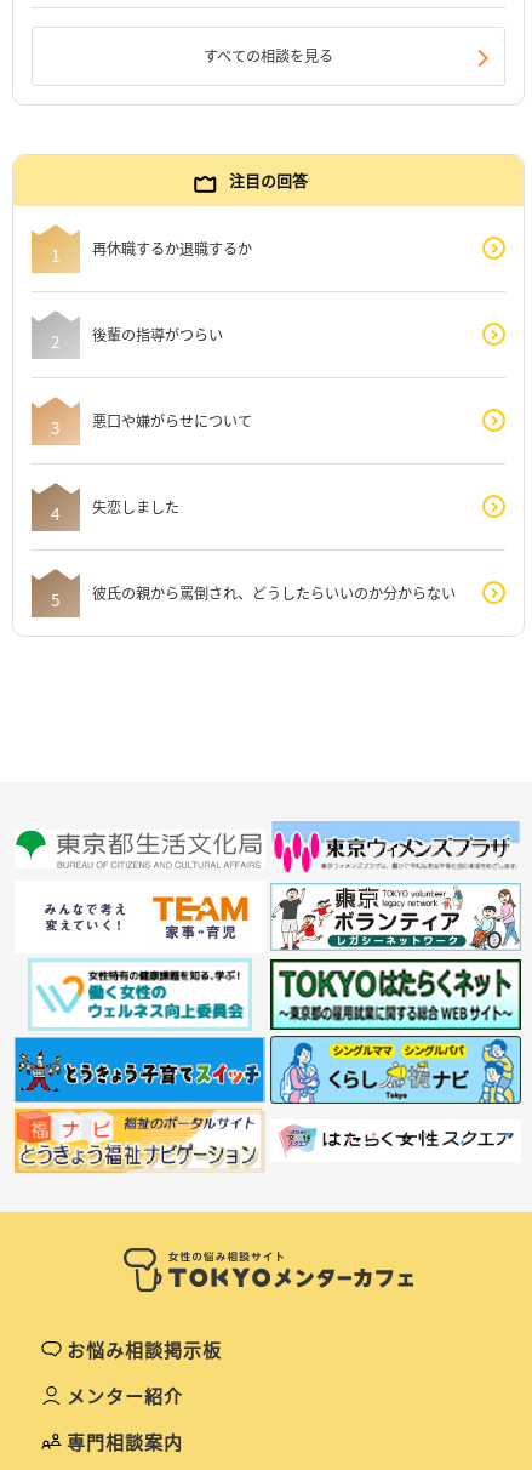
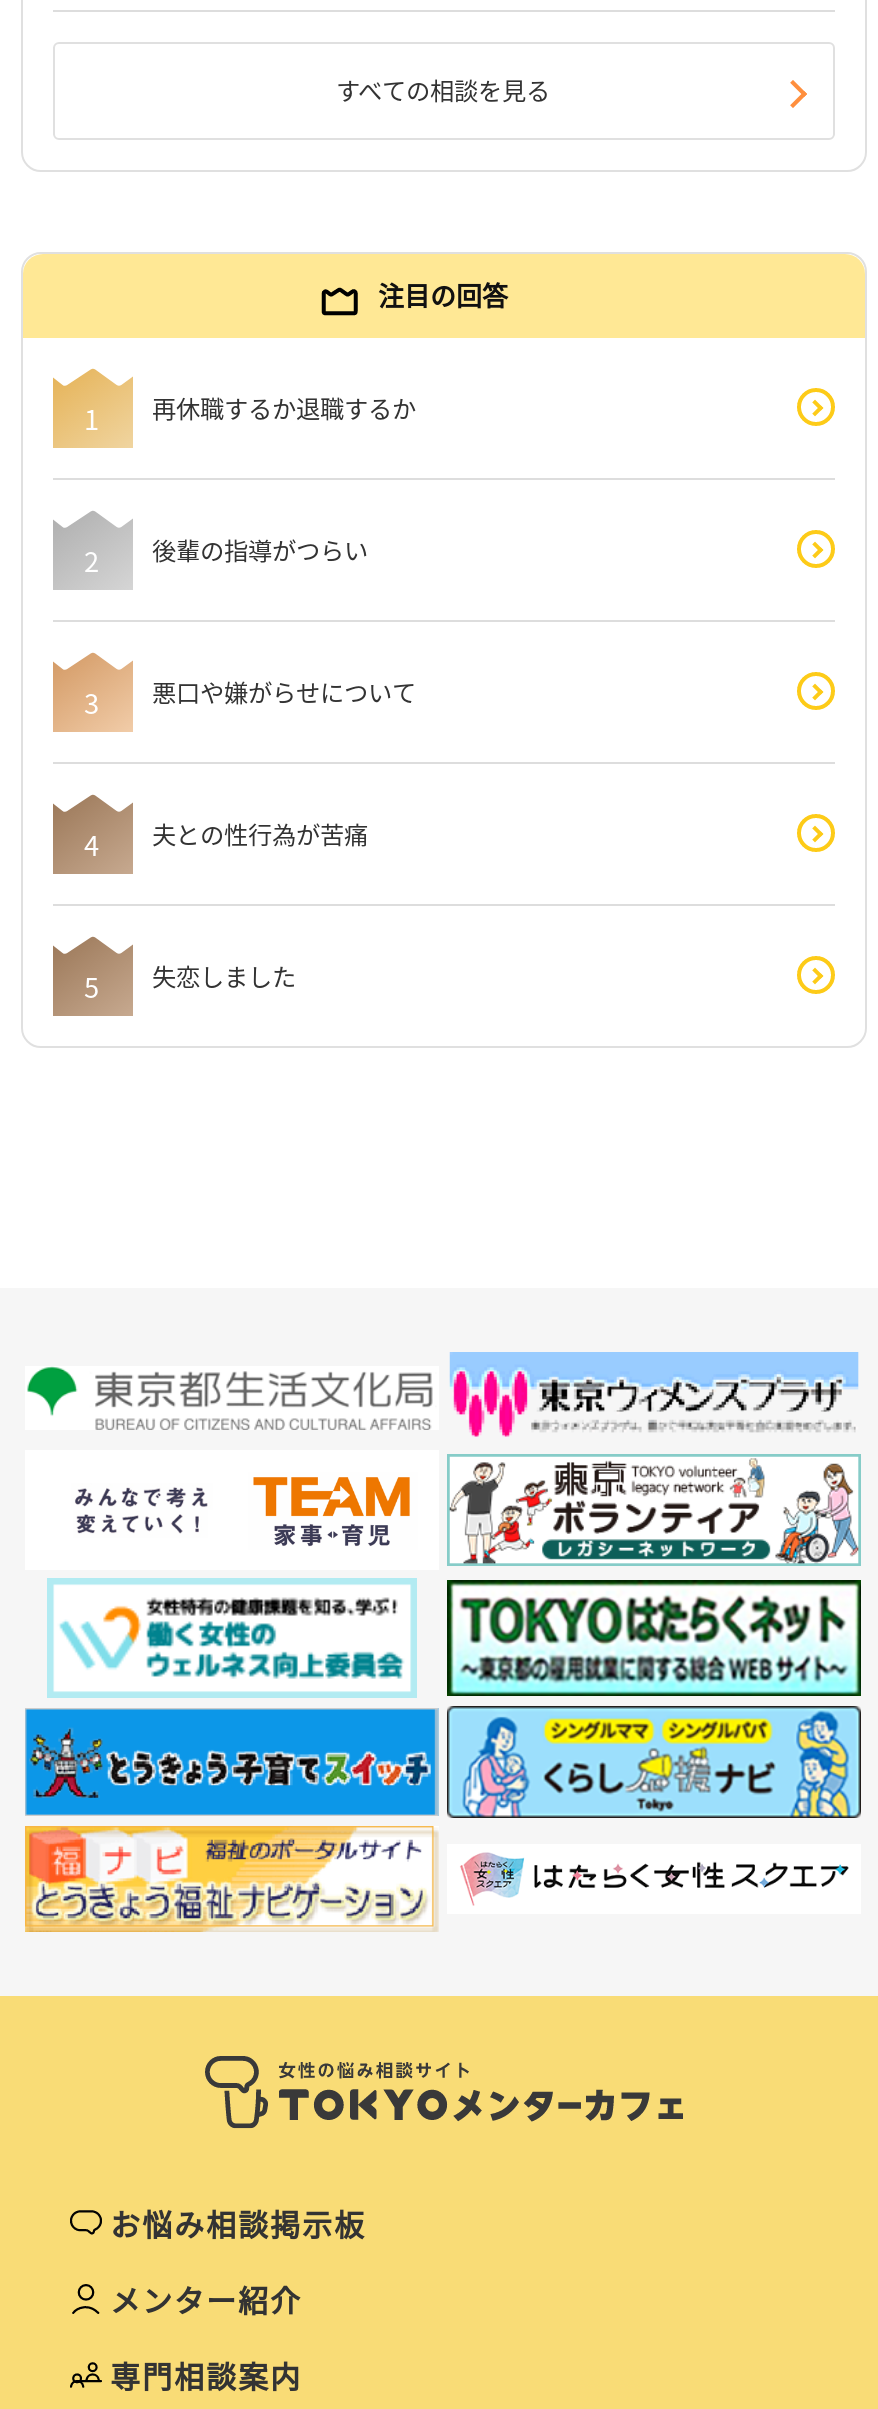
moved [32,399,80,444] -> [53,798,133,872]: [image]
none -> [152,815,368,851] 夫との性行為が苦痛
moved [32,485,179,531] -> [53,940,296,1016]: [image] | 失恋しました
[91,582,455,603] 彼氏の親から罵倒され、どうしたらいいのか分からない -> none

